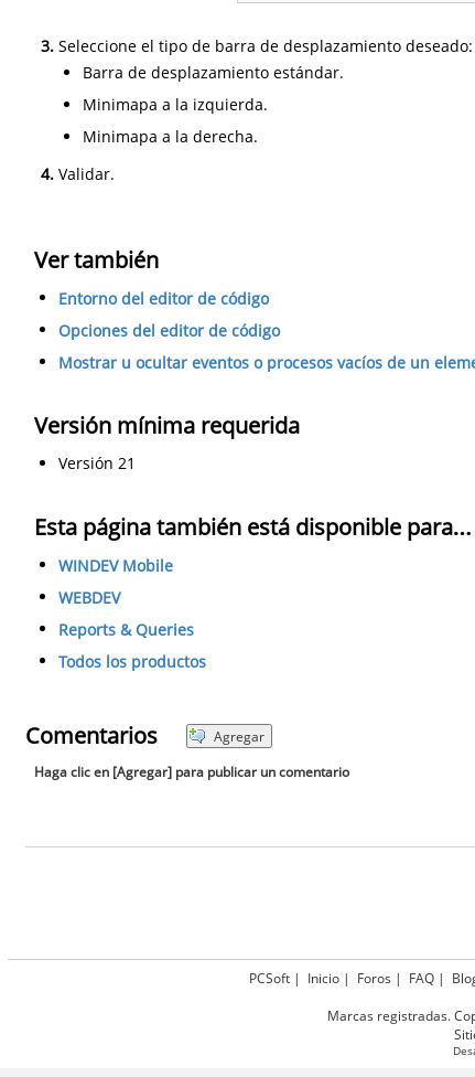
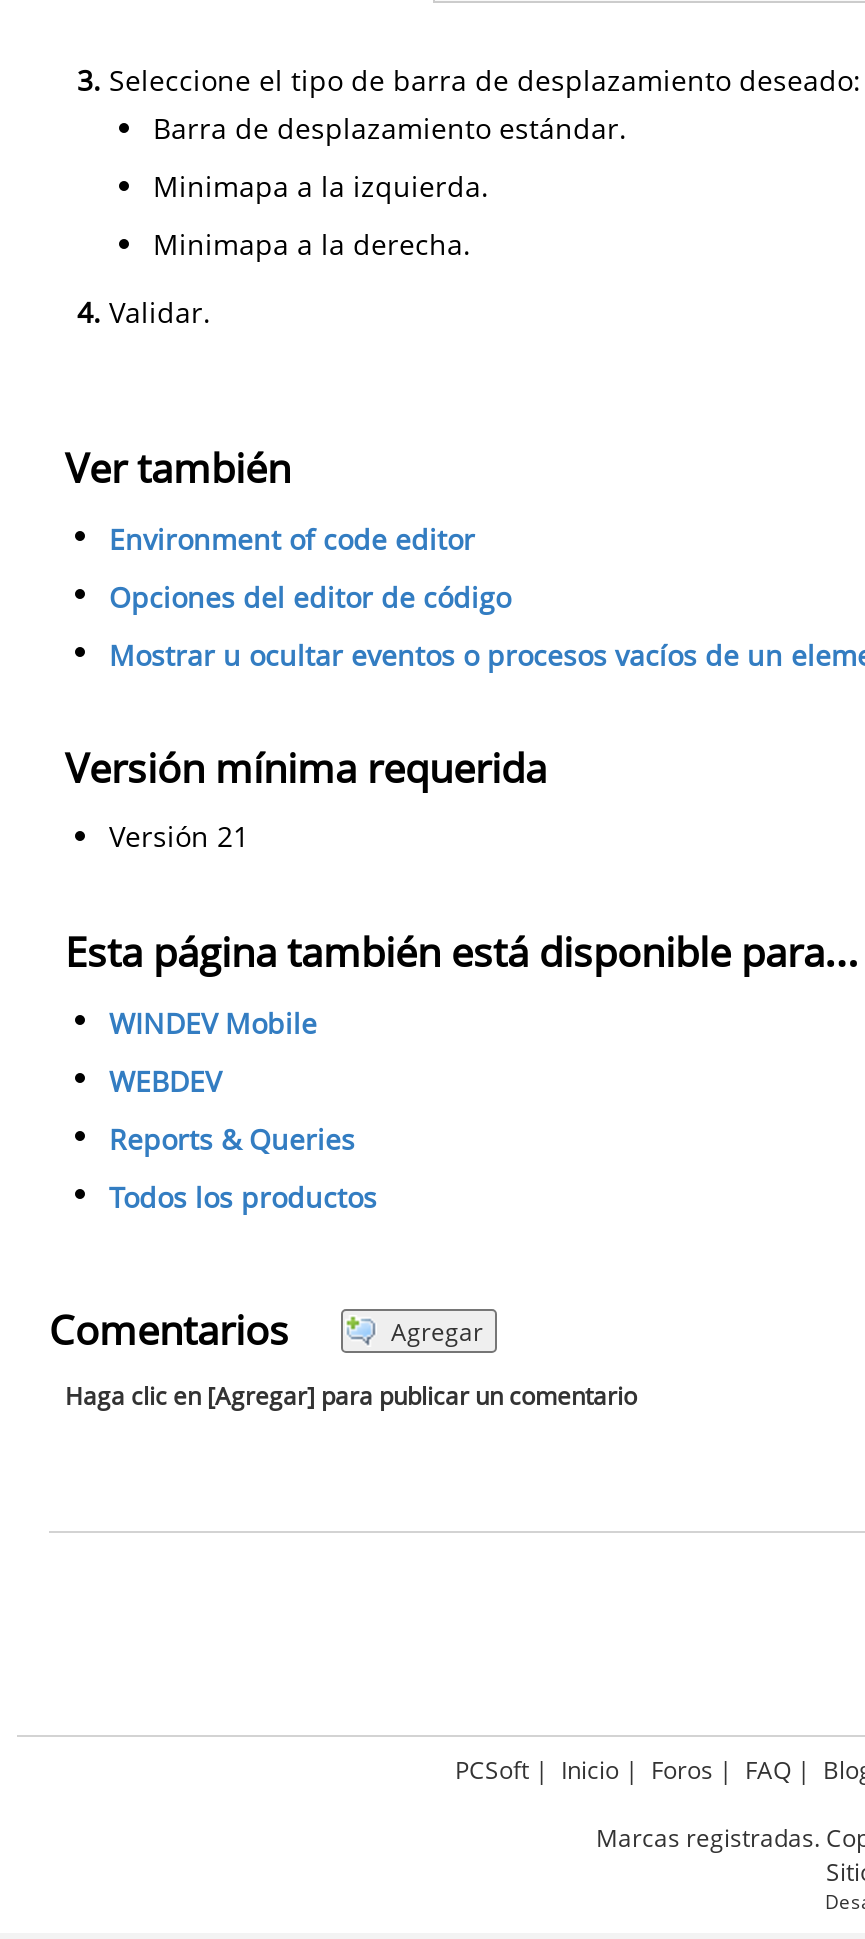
[58,288,269,309] Entorno del editor de código -> [109,519,475,557] Environment of code editor

